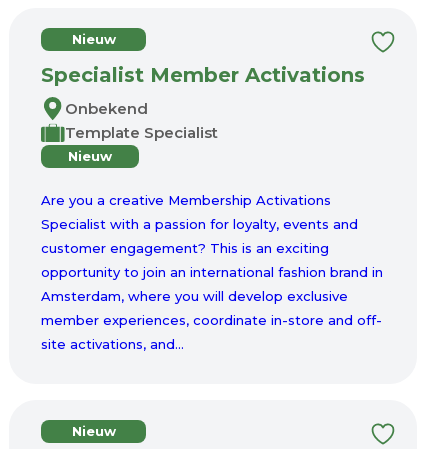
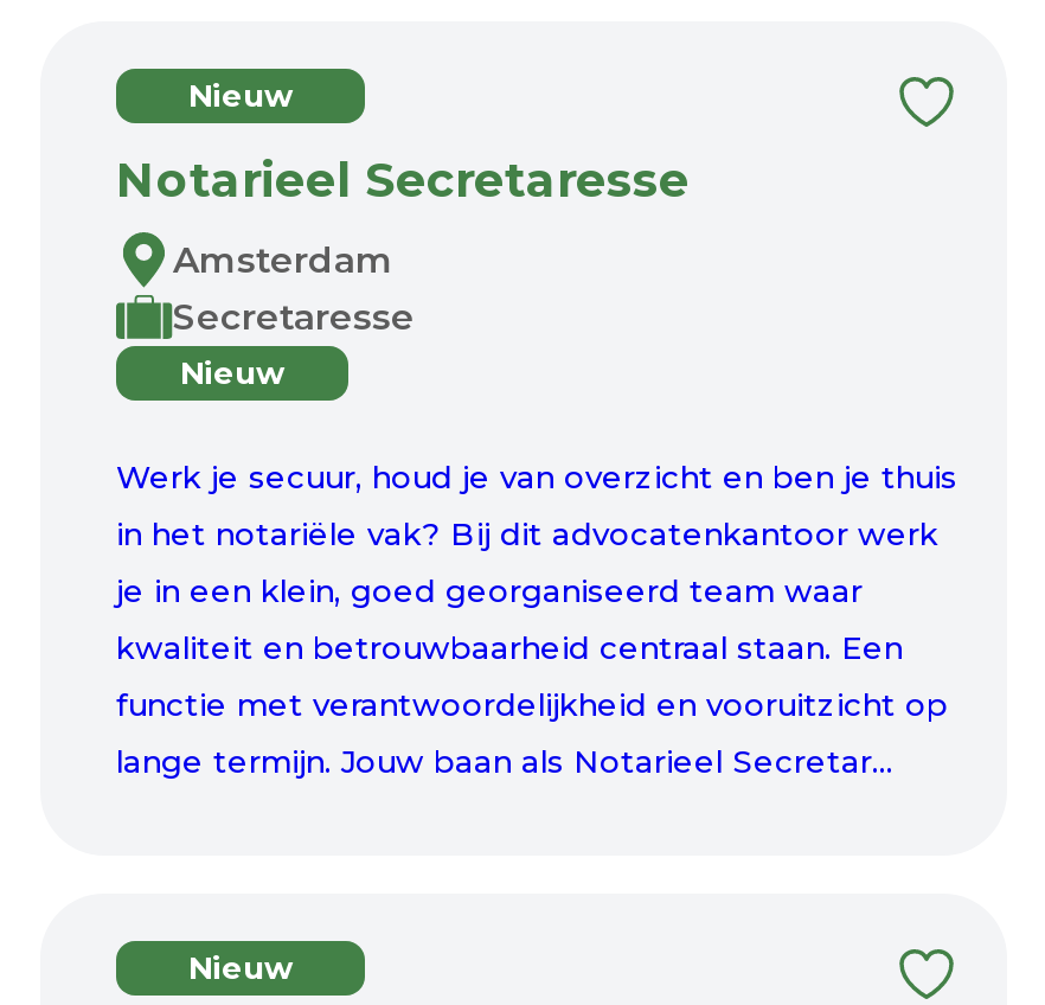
[41,63,365,87] Specialist Member Activations -> [116,152,690,209] Notarieel Secretaresse
[65,99,218,142] Onbekend | Template Specialist -> [173,237,415,339] Amsterdam | Secretaresse
[41,192,383,352] Are you a creative Membership Activations | Specialist with a passion for loyalty, events and | customer engagement? This is an exciting | opportunity to join an international fashion brand in | Amsterdam, where you will develop exclusive | member experiences, coordinate in-store and off- | site activations, and... -> [116,457,957,780] Werk je secuur, houd je van overzicht en ben je thuis | in het notariële vak? Bij dit advocatenkantoor werk | je in een klein, goed georganiseerd team waar | kwaliteit en betrouwbaarheid centraal staan. Een | functie met verantwoordelijkheid en vooruitzicht op | lange termijn. Jouw baan als Notarieel Secretar...

